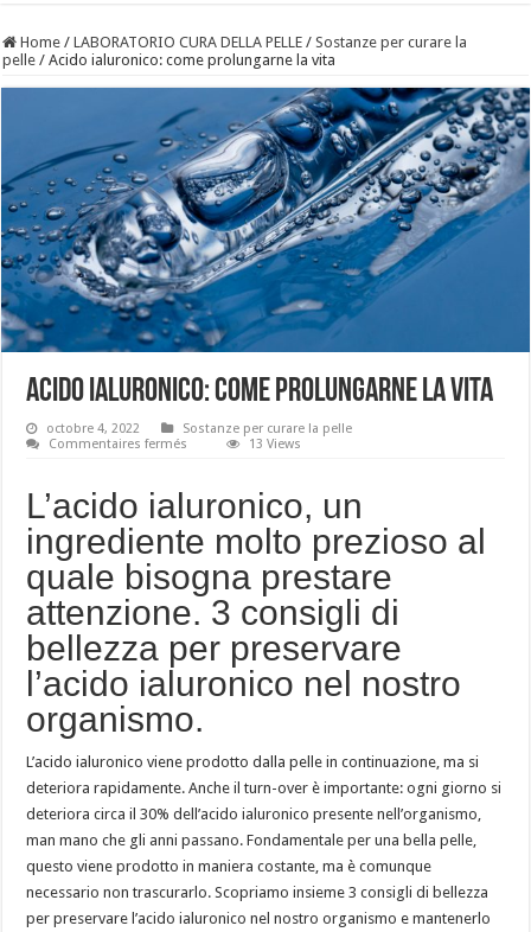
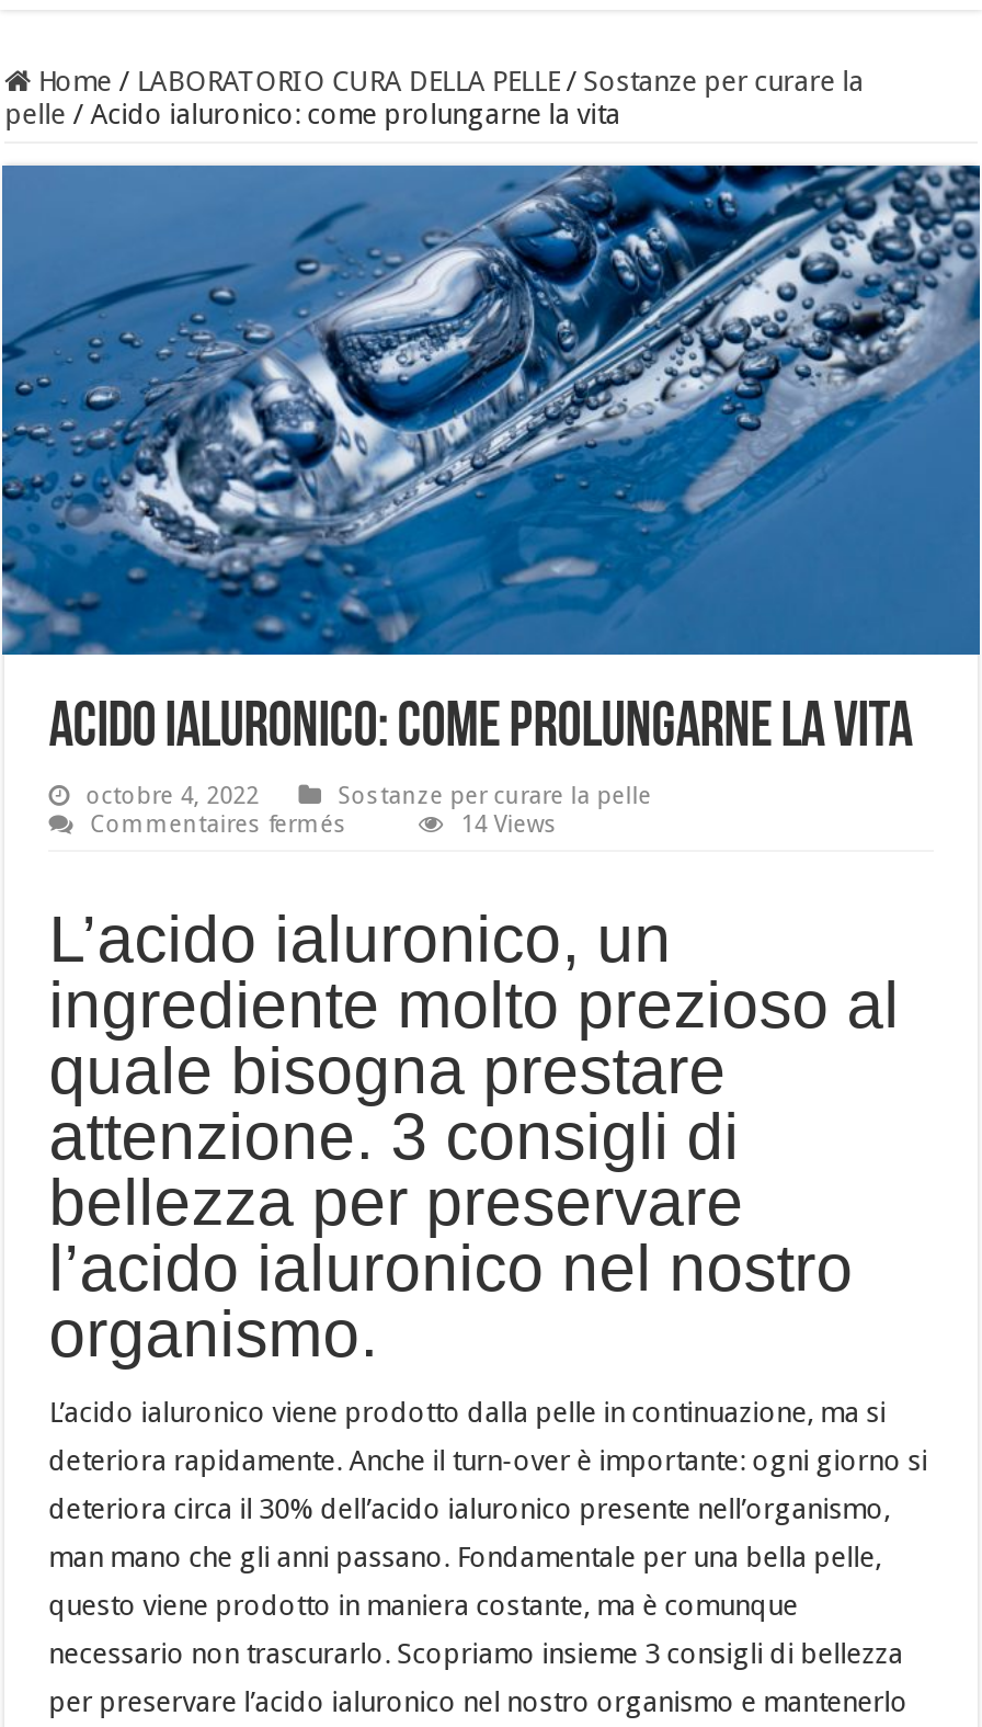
[249,436,301,452] 13 Views -> [461,810,557,838] 14 Views

